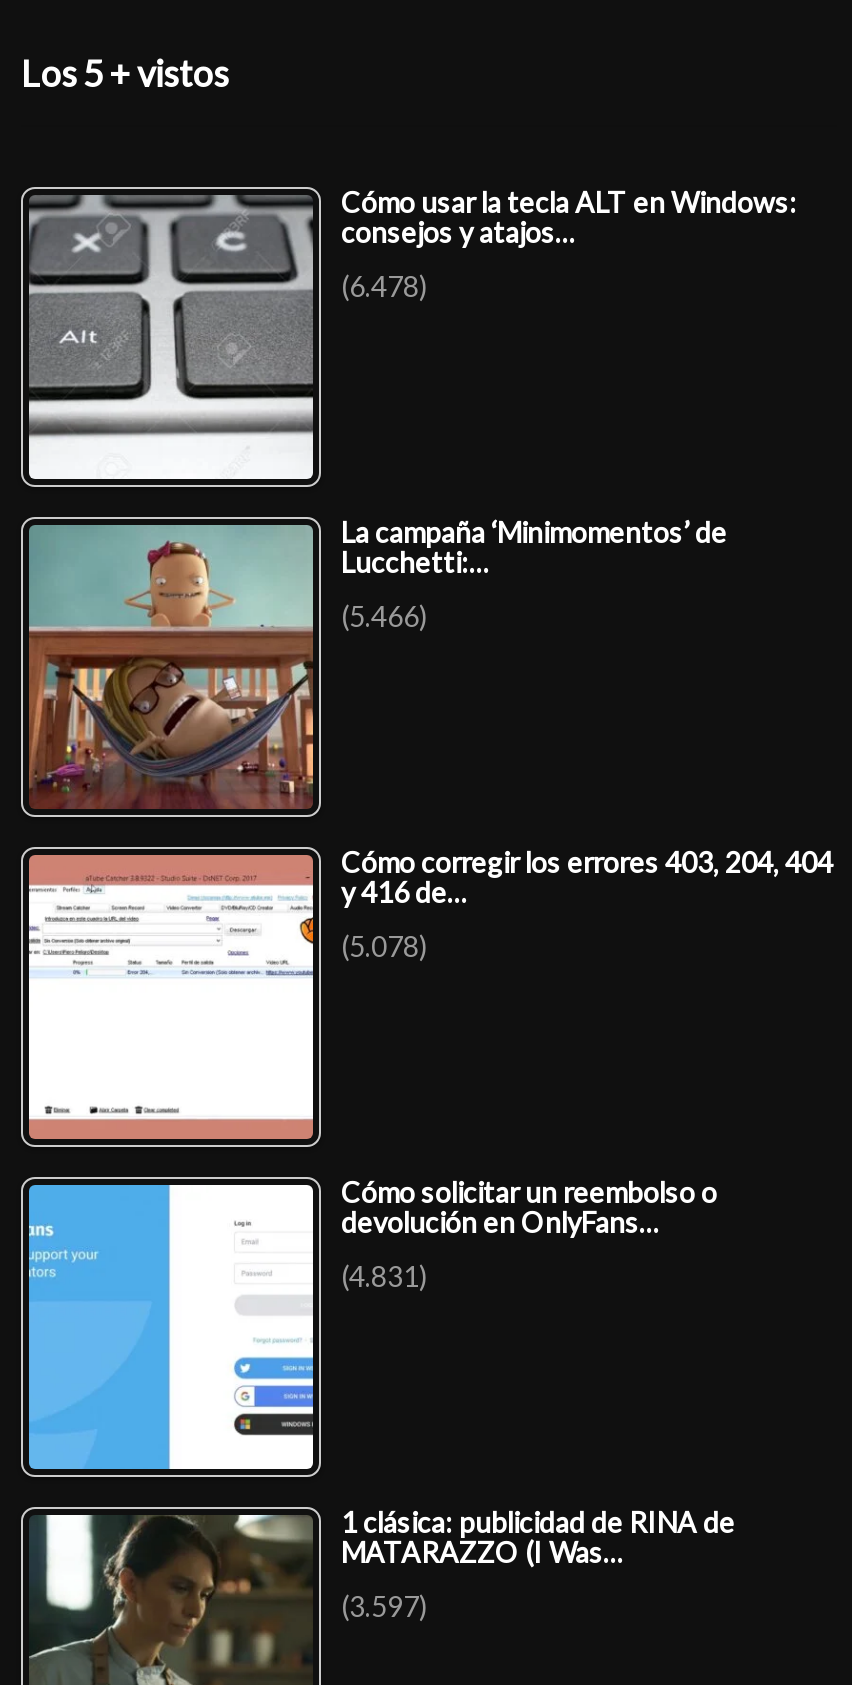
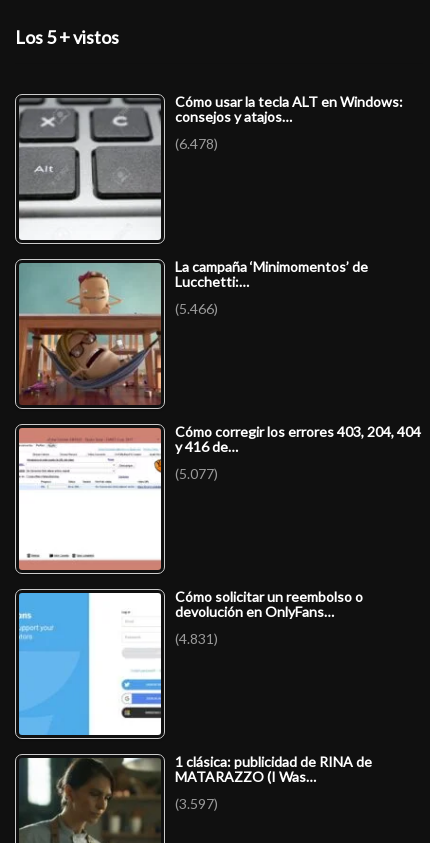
[341,929,427,963] (5.078) -> [175,465,218,482] (5.077)

